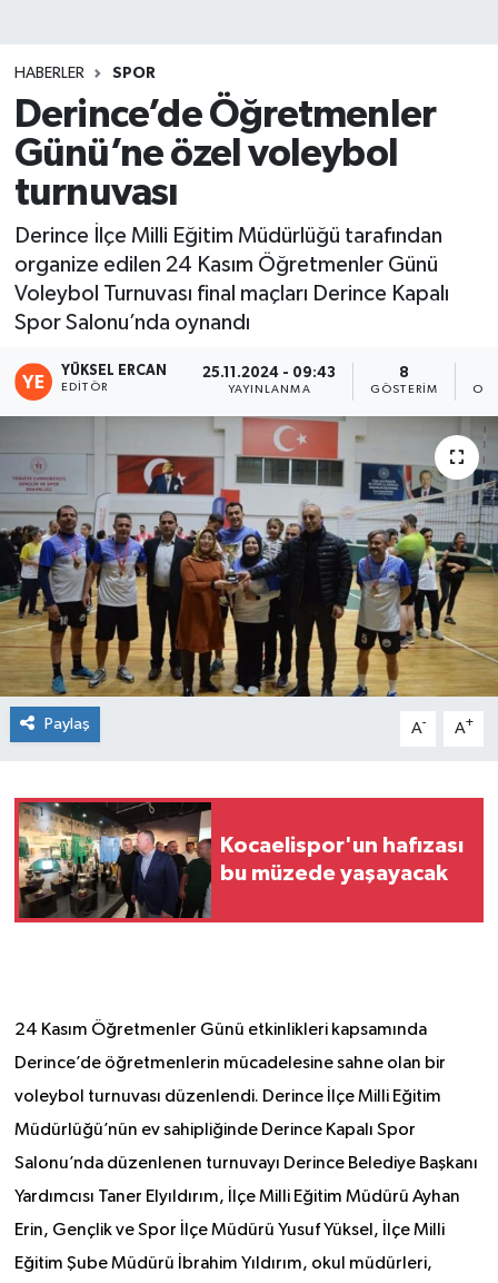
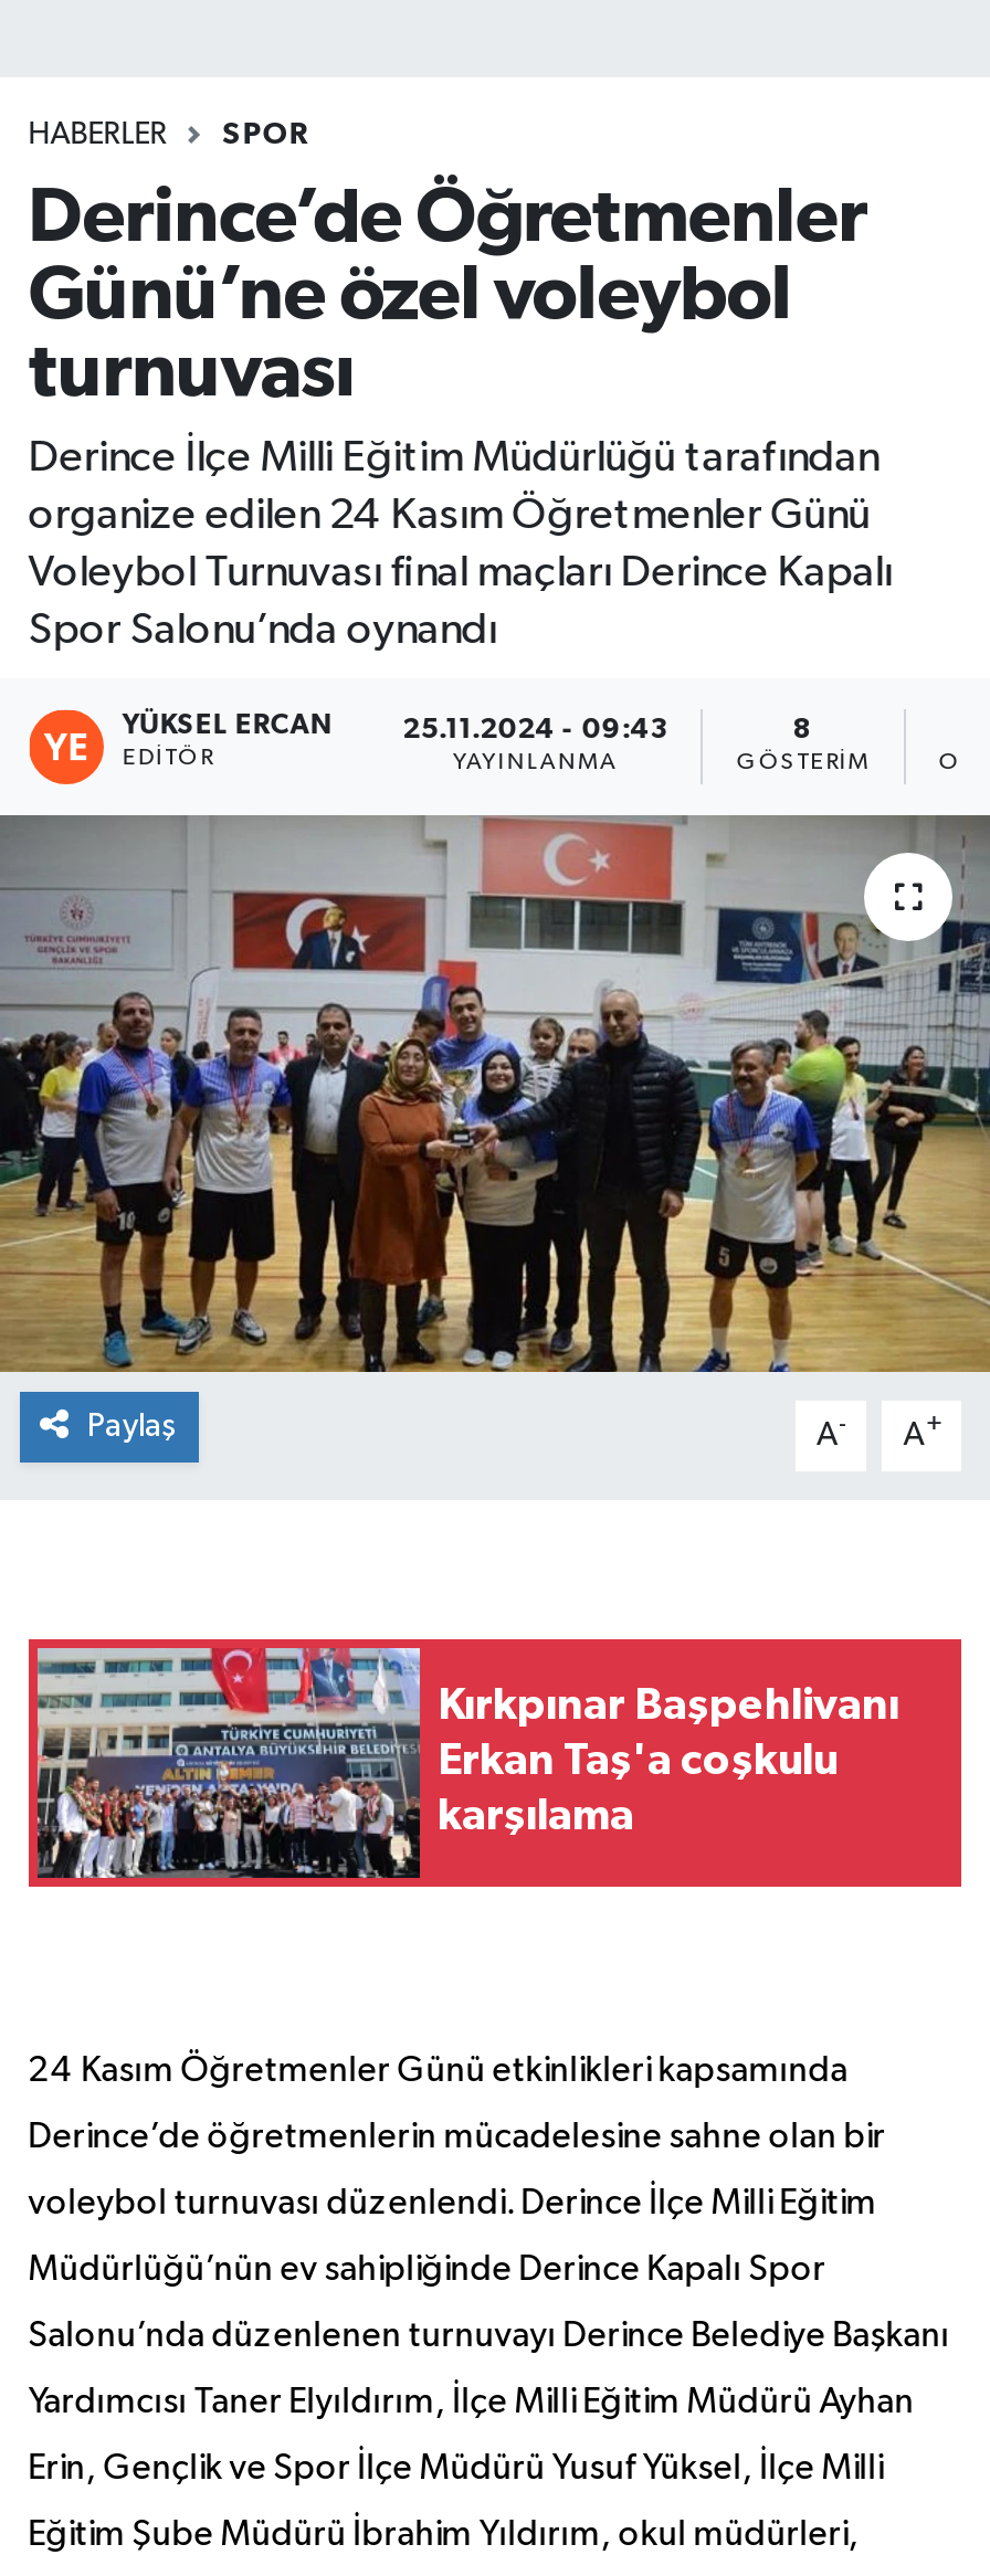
[13,797,485,937] [image] | Kocaelispor'un hafızası | bu müzede yaşayacak -> [27,1611,963,1889] [image] | Kırkpınar Başpehlivanı | Erkan Taş'a coşkulu | karşılama

